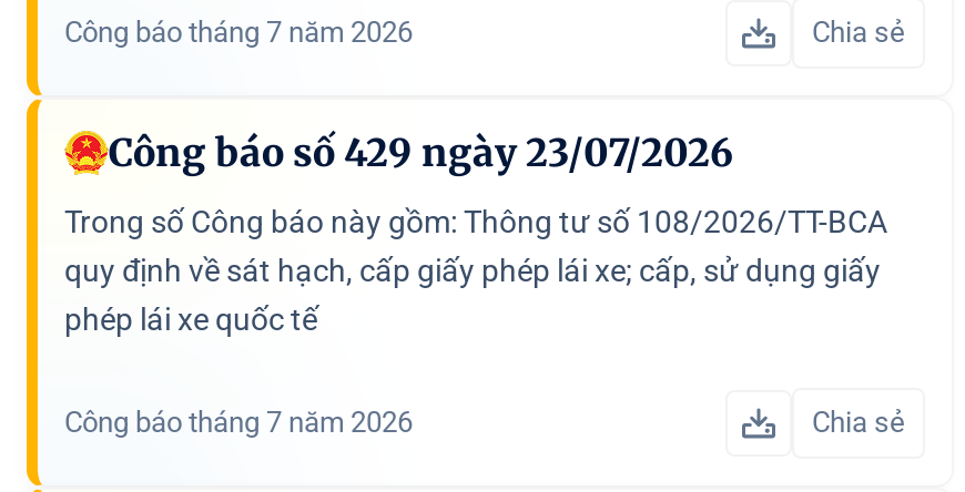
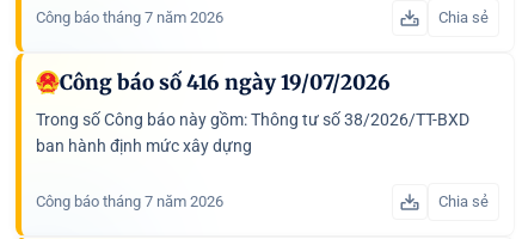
[109,127,734,176] Công báo số 429 ngày 23/07/2026 -> [60,69,391,95] Công báo số 416 ngày 19/07/2026
[64,203,887,336] Trong số Công báo này gồm: Thông tư số 108/2026/TT-BCA | quy định về sát hạch, cấp giấy phép lái xe; cấp, sử dụng giấy | phép lái xe quốc tế -> [36,109,469,155] Trong số Công báo này gồm: Thông tư số 38/2026/TT-BXD | ban hành định mức xây dựng

